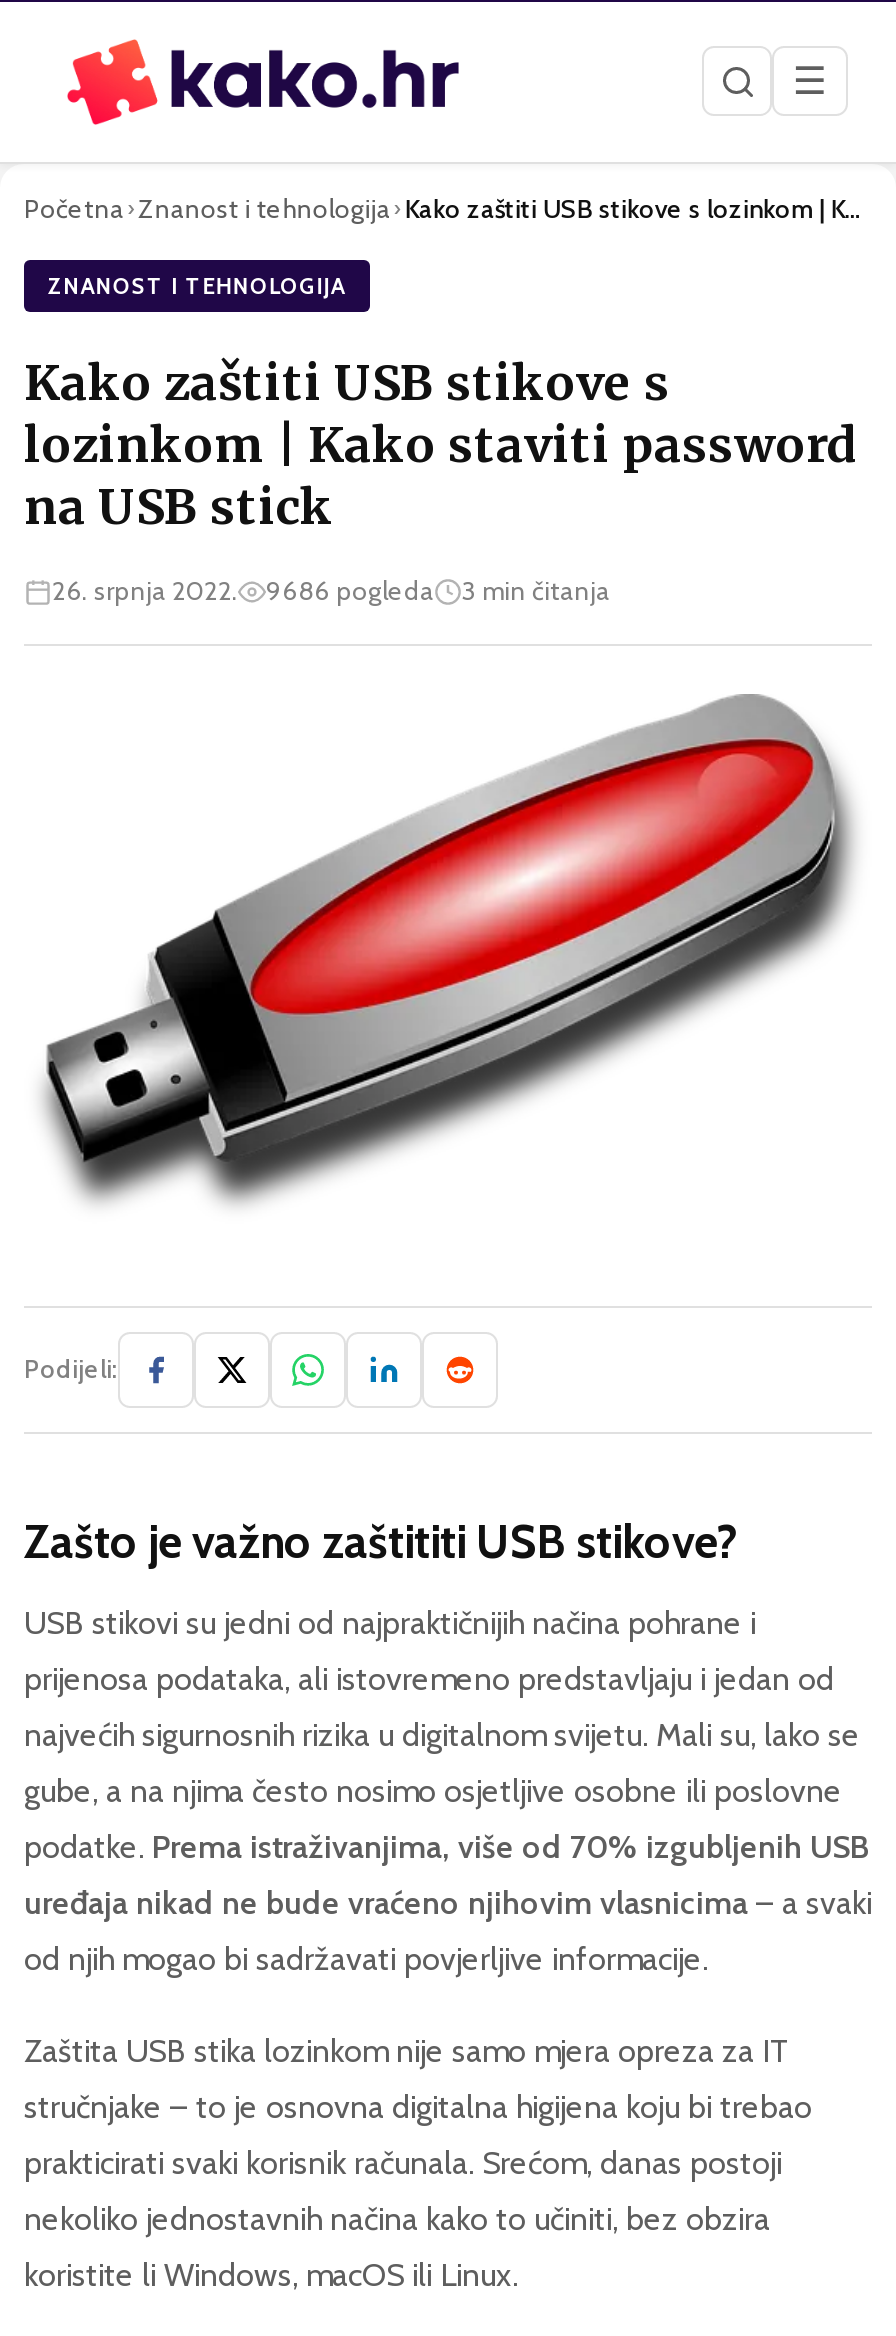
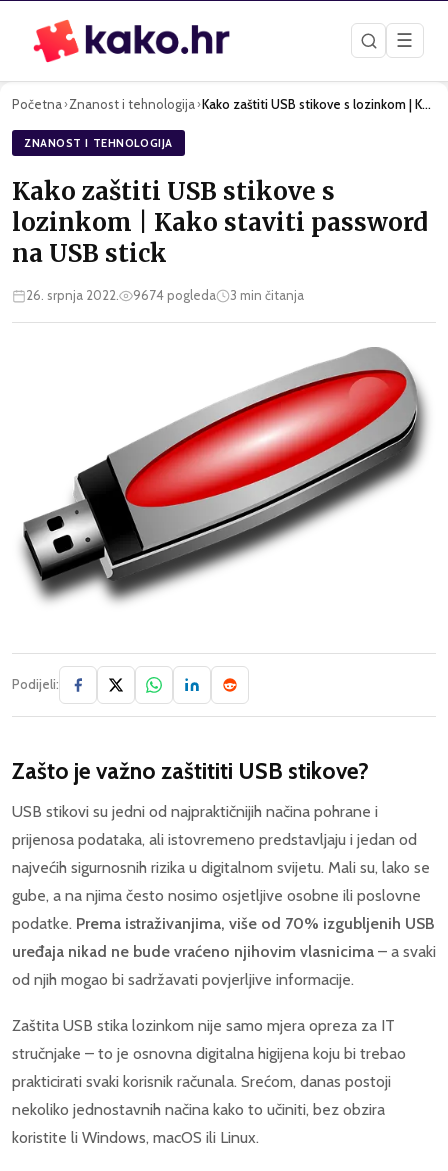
[52,575,610,607] 26. srpnja 2022. 9686 pogleda 3 min čitanja -> [26,287,304,303] 26. srpnja 2022. 9674 pogleda 3 min čitanja

